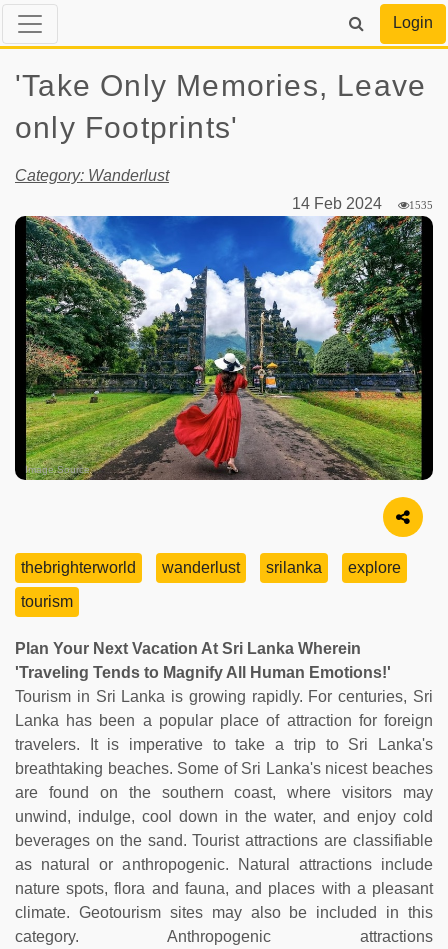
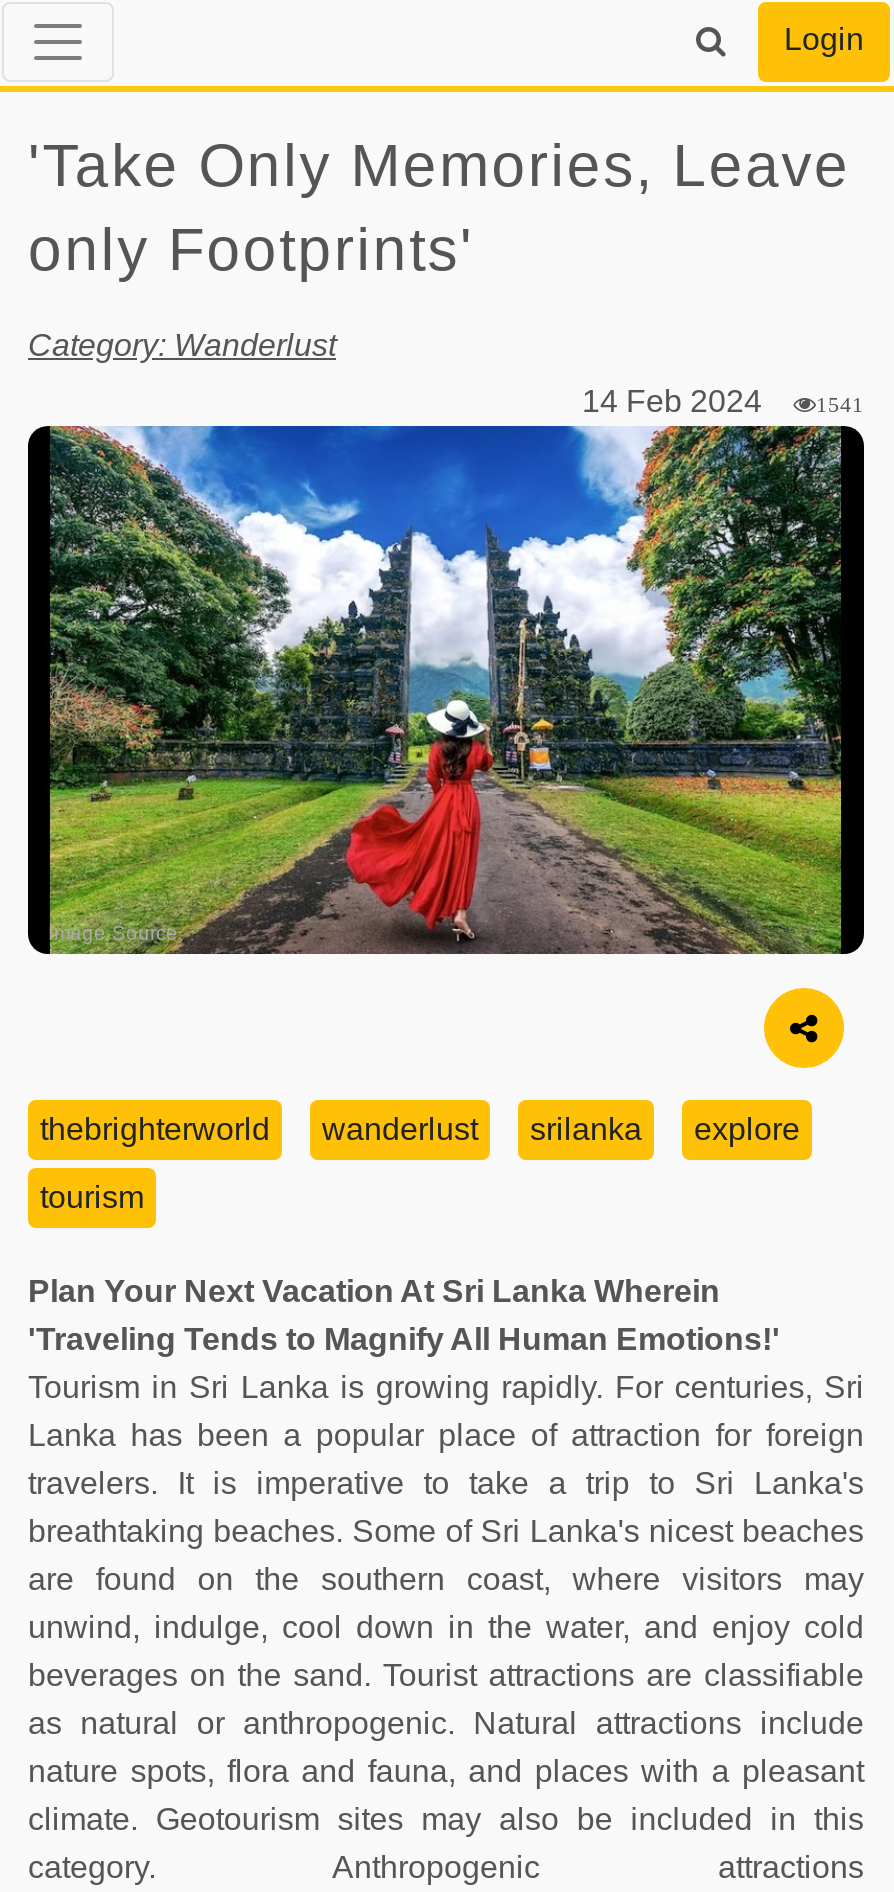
[292,195,433,212] 14 Feb 2024 1535 -> [582,384,864,418] 14 Feb 2024 1541

